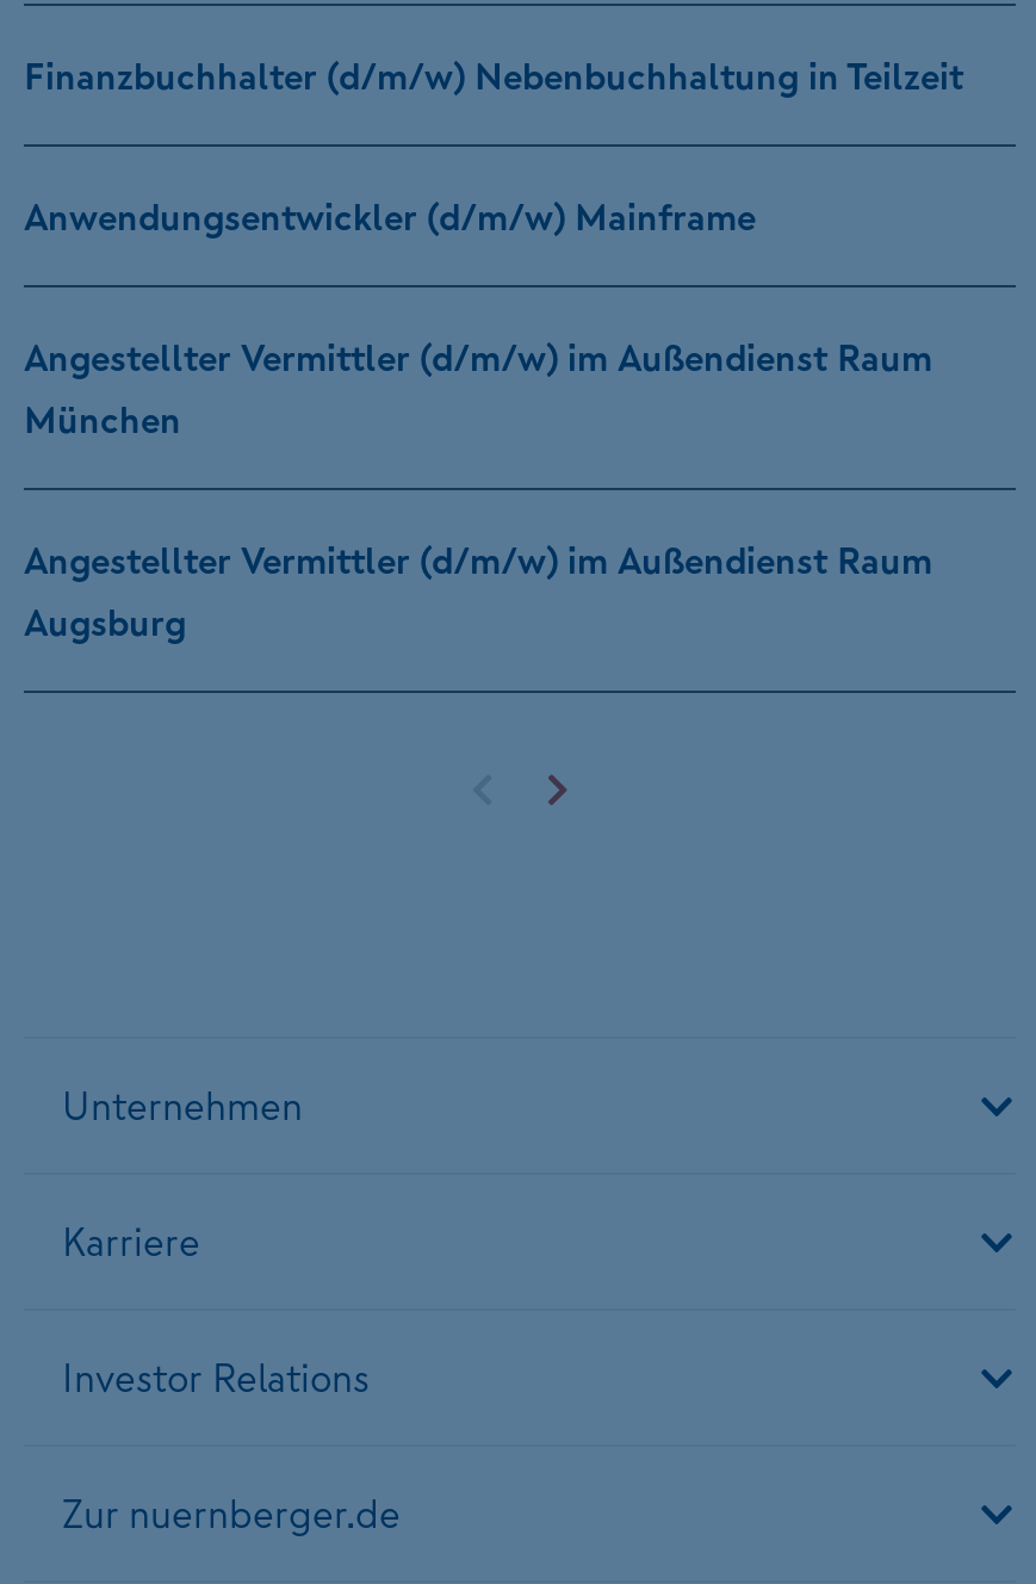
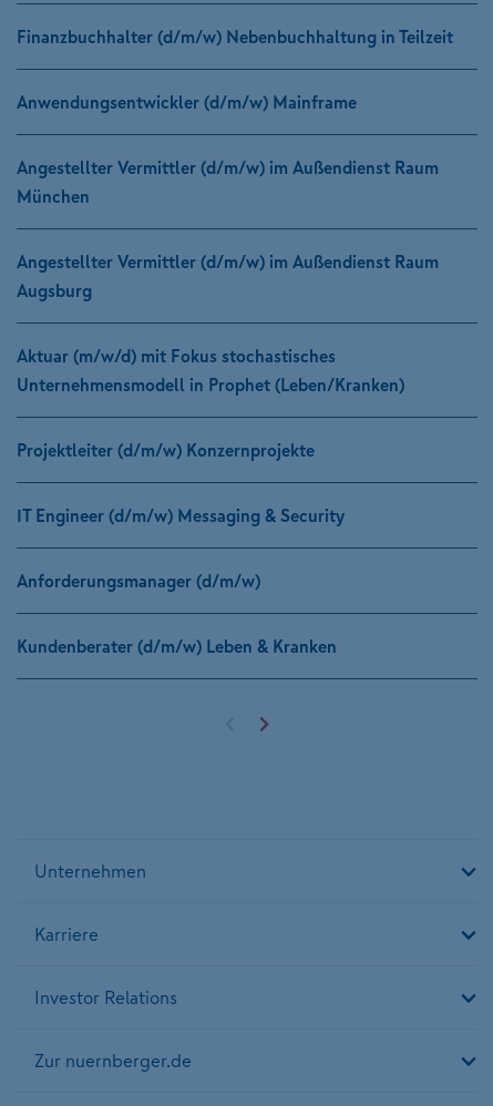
none -> [17,344,404,659] Aktuar (m/w/d) mit Fokus stochastisches | Unternehmensmodell in Prophet (Leben/Kranken) | Projektleiter (d/m/w) Konzernprojekte | IT Engineer (d/m/w) Messaging & Security | Anforderungsmanager (d/m/w) | Kundenberater (d/m/w) Leben & Kranken

